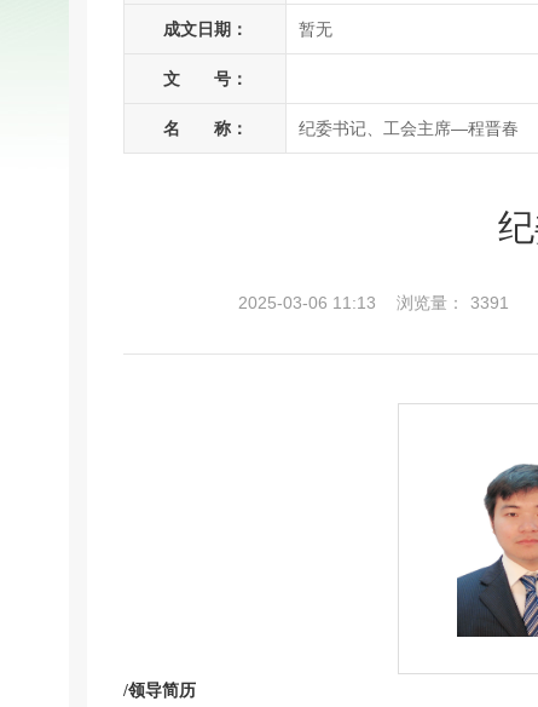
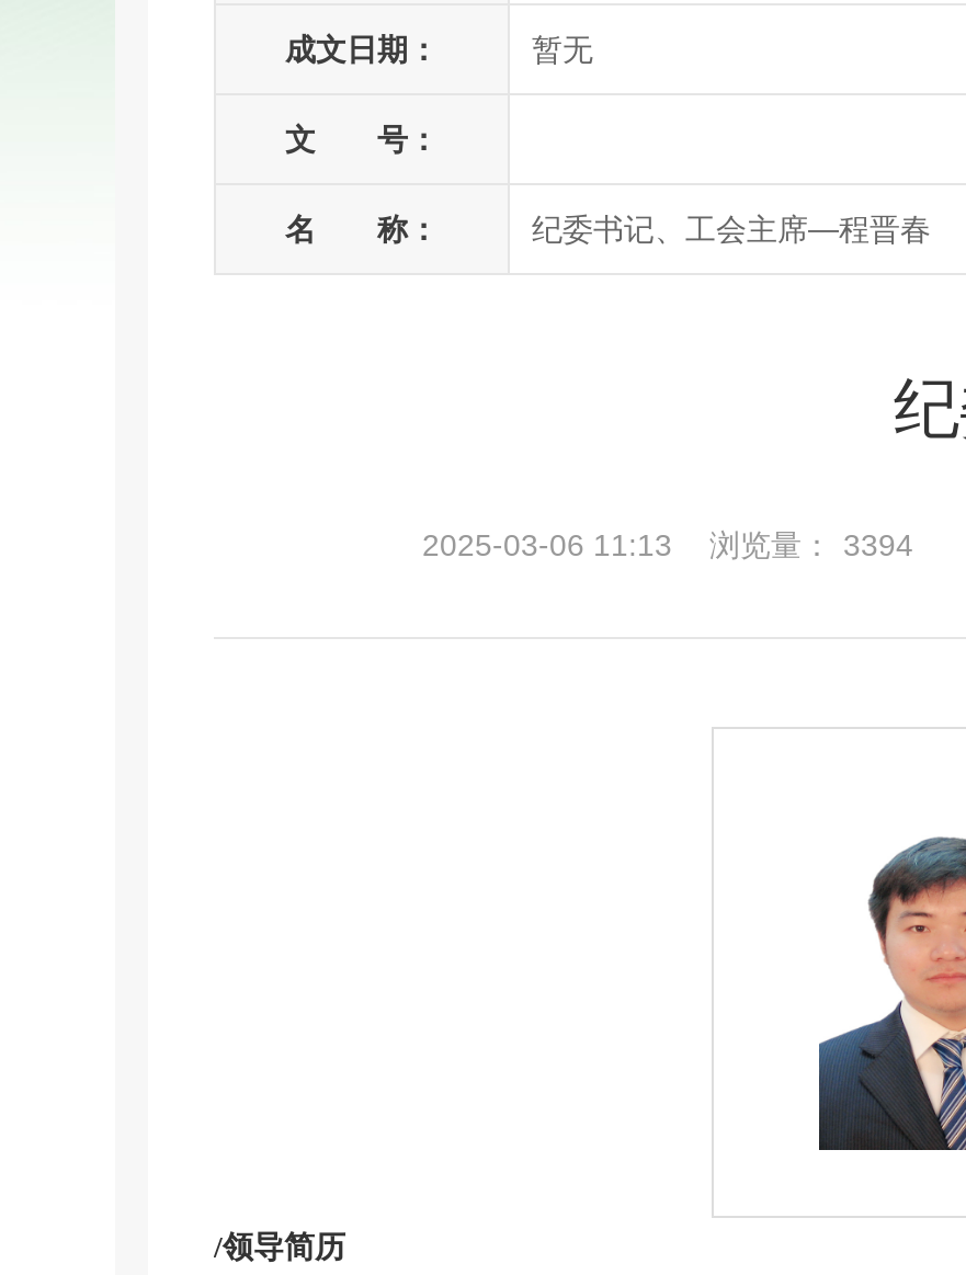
[238,293,509,312] 2025-03-06 11:13 浏览量： 3391 -> [422,527,913,562] 2025-03-06 11:13 浏览量： 3394

